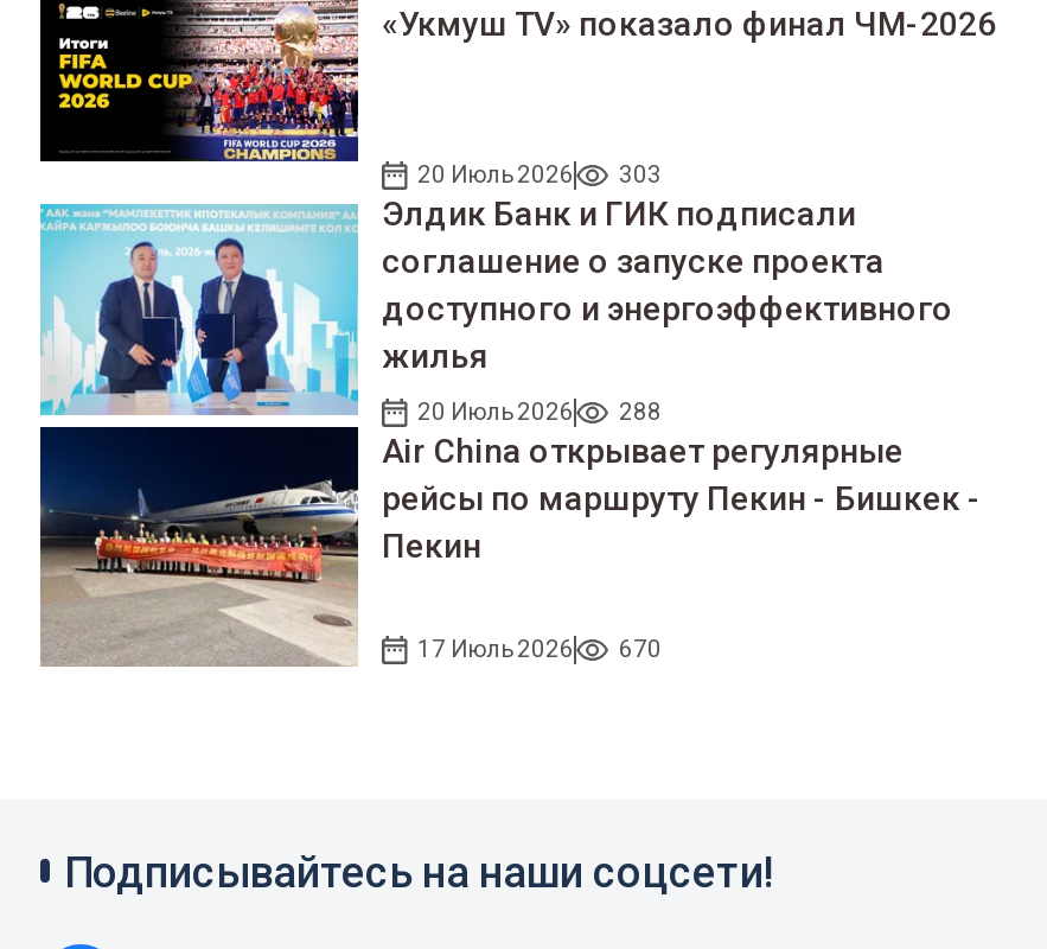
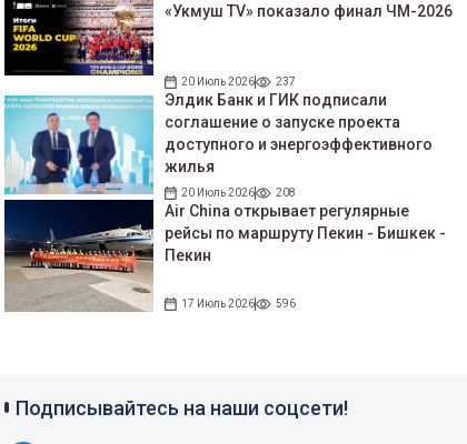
[417,162,662,188] 20 Июль 2026 303 -> [181,76,296,88] 20 Июль 2026 237
[417,399,662,425] 20 Июль 2026 288 -> [181,187,296,199] 20 Июль 2026 208
[417,637,662,663] 17 Июль 2026 670 -> [181,298,296,310] 17 Июль 2026 596

